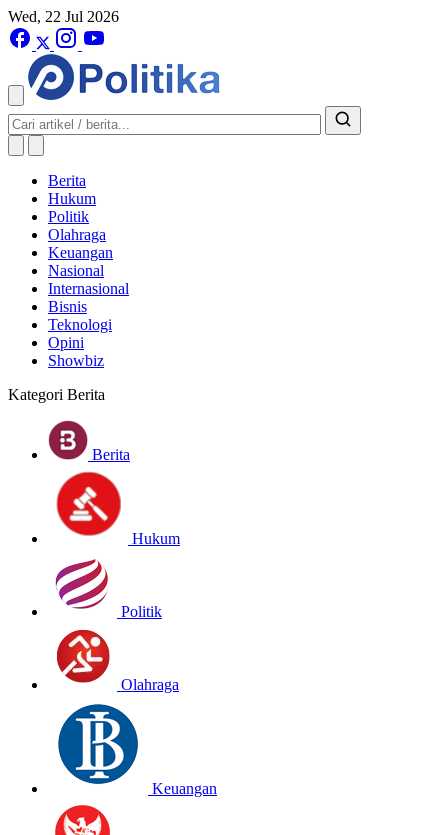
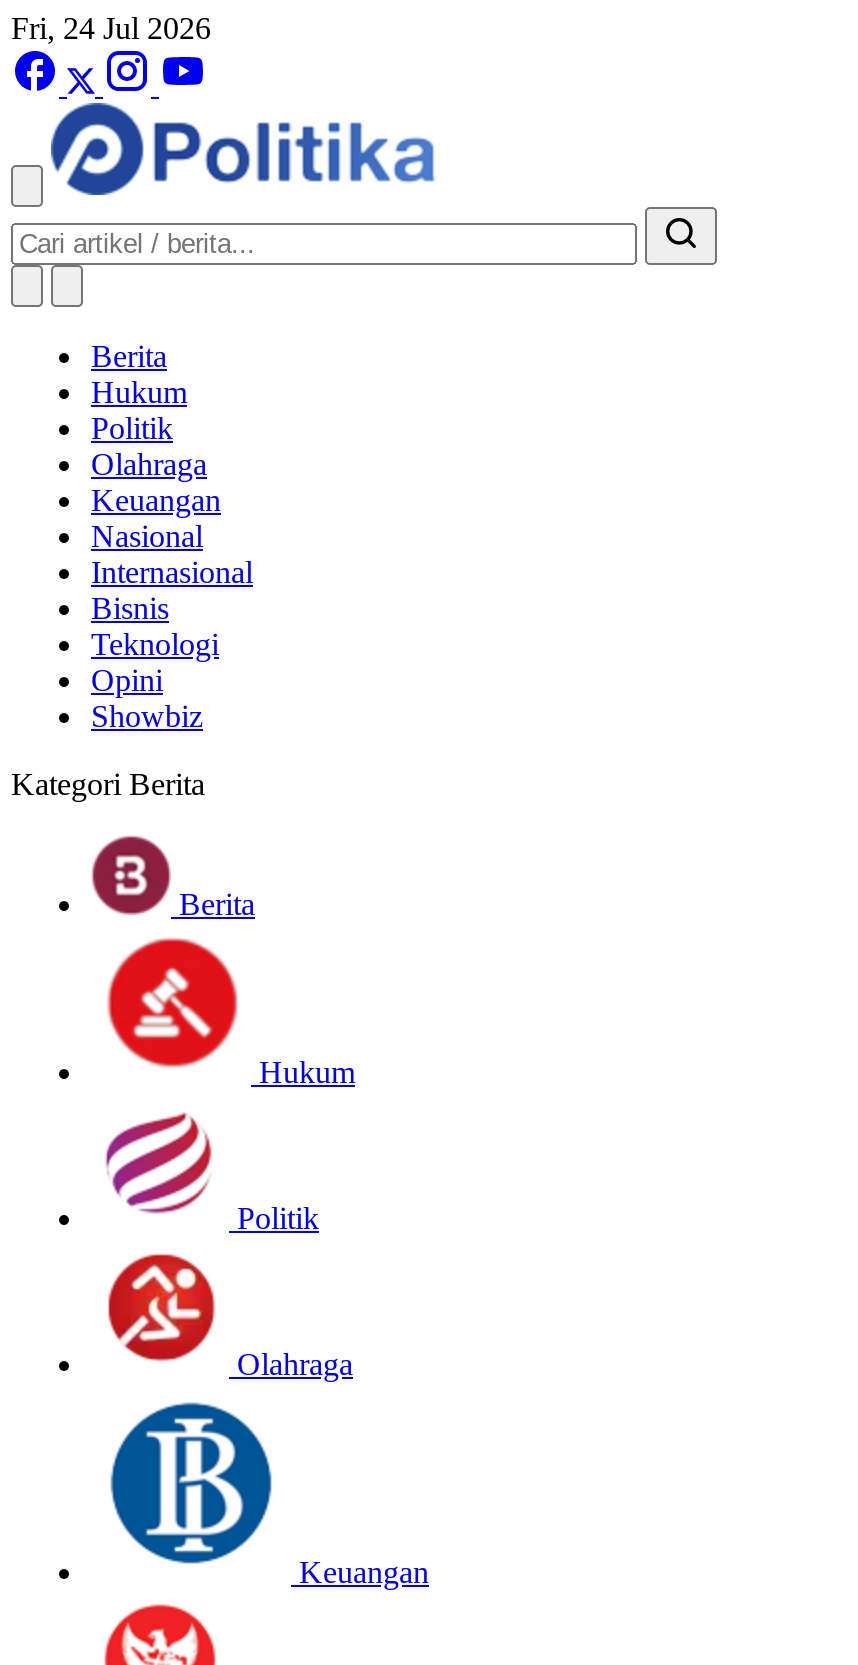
[8,8,119,25] Wed, 22 Jul 2026 -> [11,11,211,45] Fri, 24 Jul 2026

